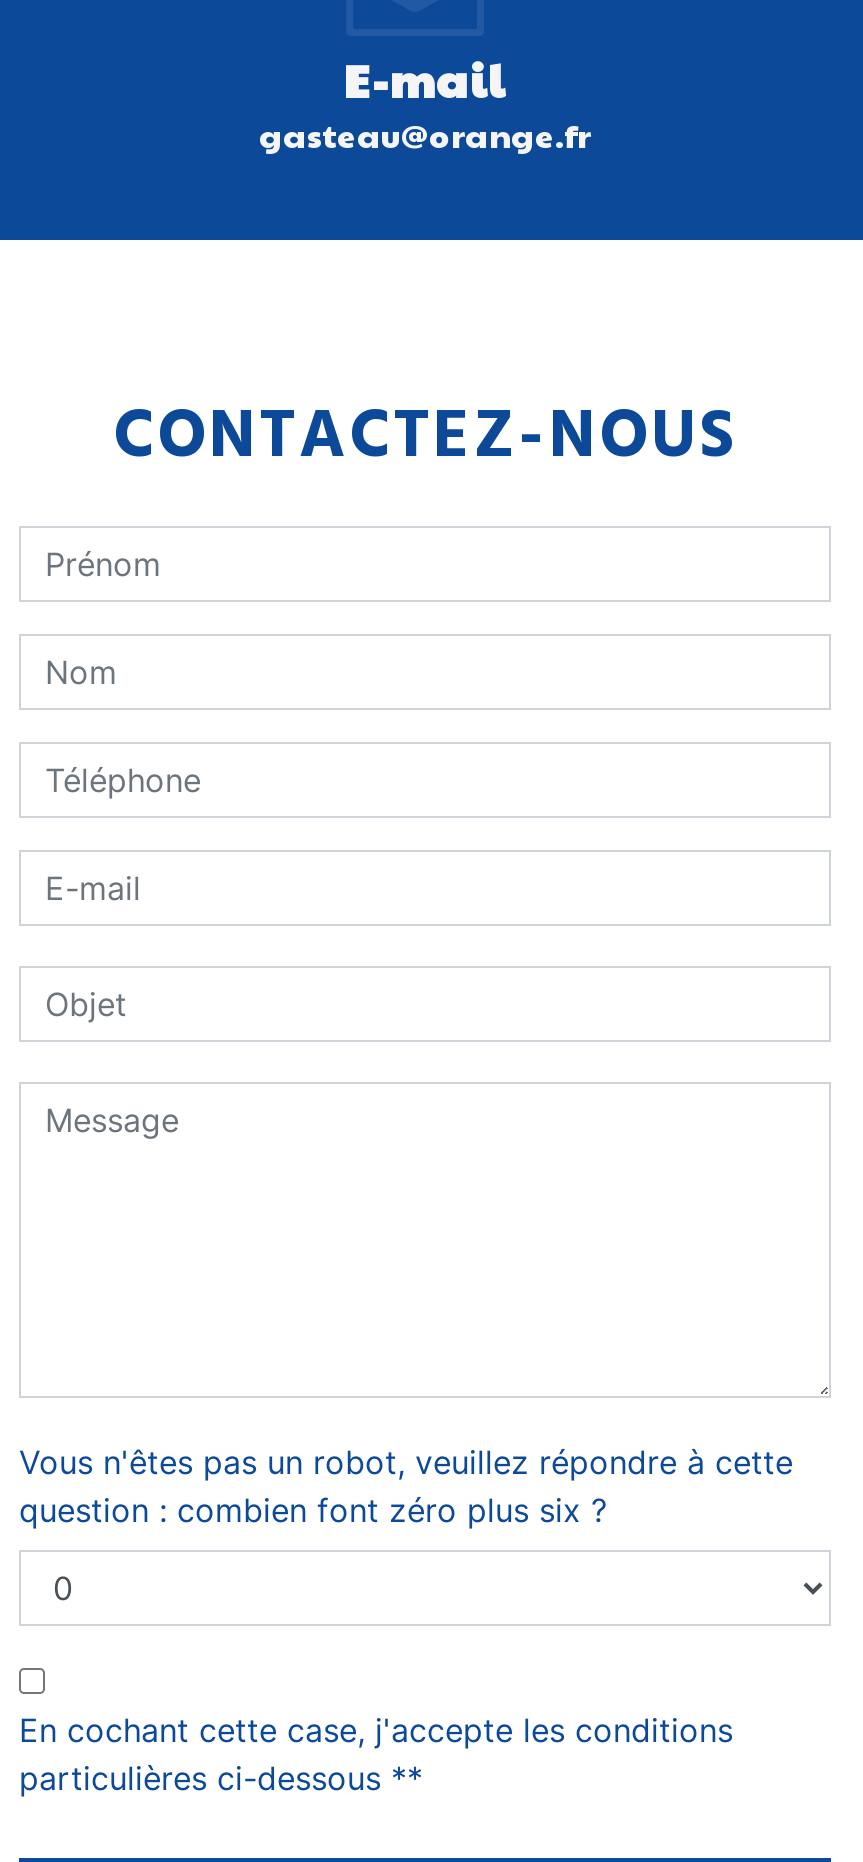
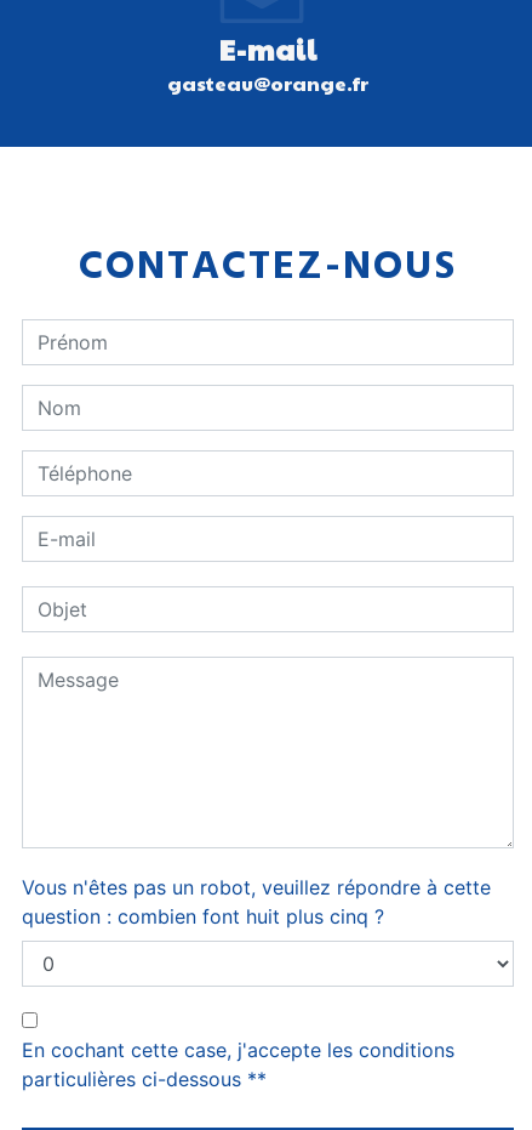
[19,1490,607,1530] question : combien font zéro plus six ? -> [22,904,384,928] question : combien font huit plus cinq ?

